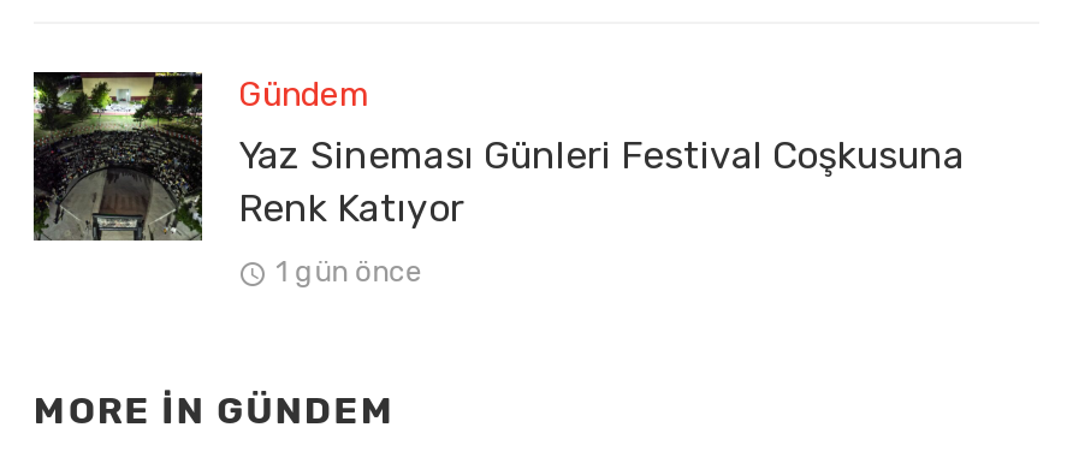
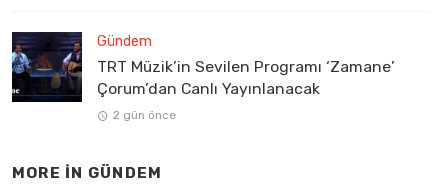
[31,70,965,243] [image] | Yaz Sineması Günleri Festival Coşkusuna | Renk Katıyor -> [11,32,395,103] [image] | TRT Müzik’in Sevilen Programı ‘Zamane’ | Çorum’dan Canlı Yayınlanacak
[276,256,422,290] 1 gün önce -> [113,108,176,122] 2 gün önce

